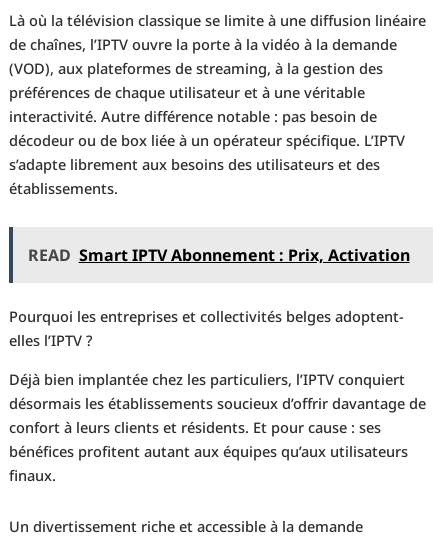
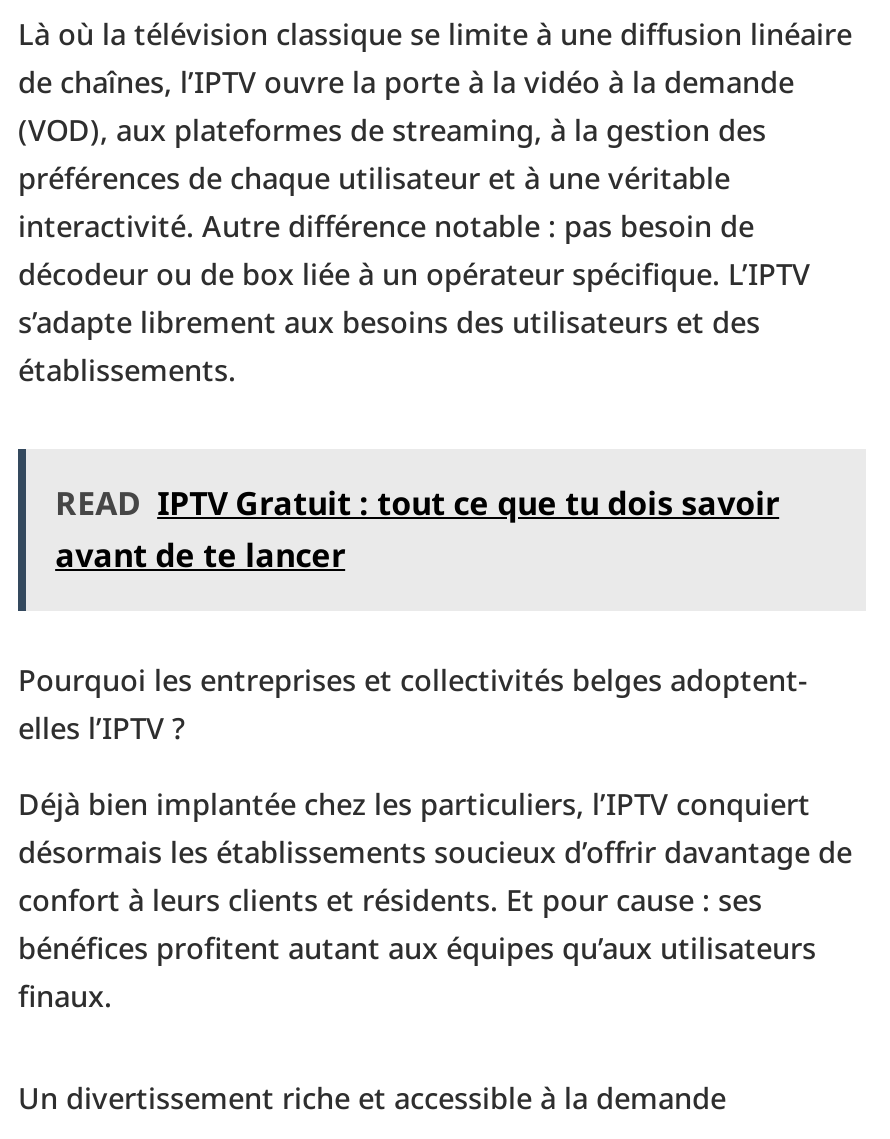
[28,244,410,266] READ Smart IPTV Abonnement : Prix, Activation -> [55,481,779,577] READ IPTV Gratuit : tout ce que tu dois savoir | avant de te lancer

